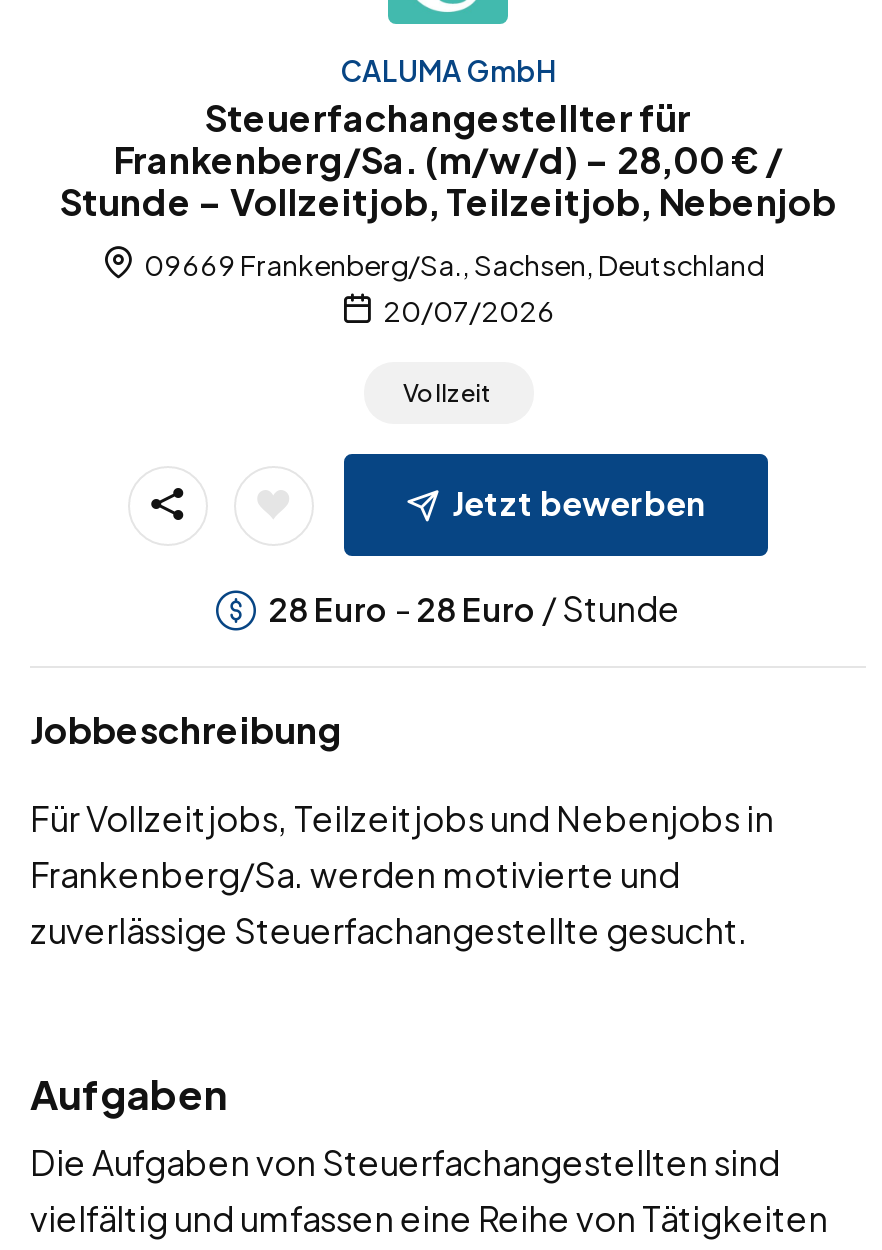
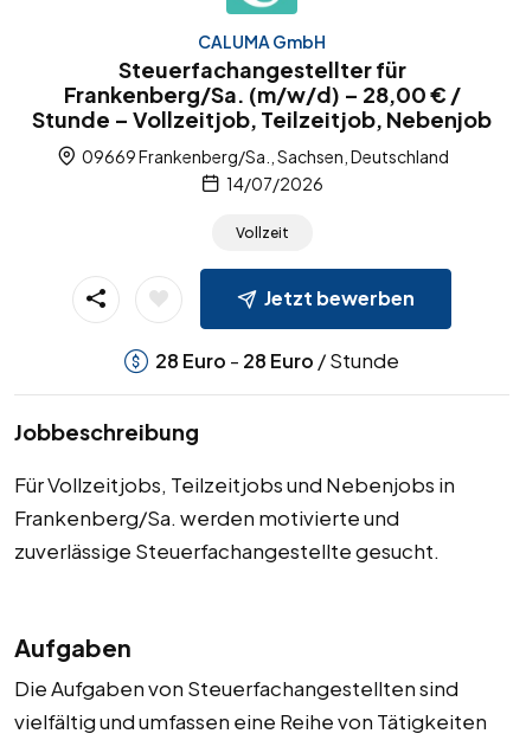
[379,292,555,328] 20/07/2026 -> [223,173,323,194] 14/07/2026

